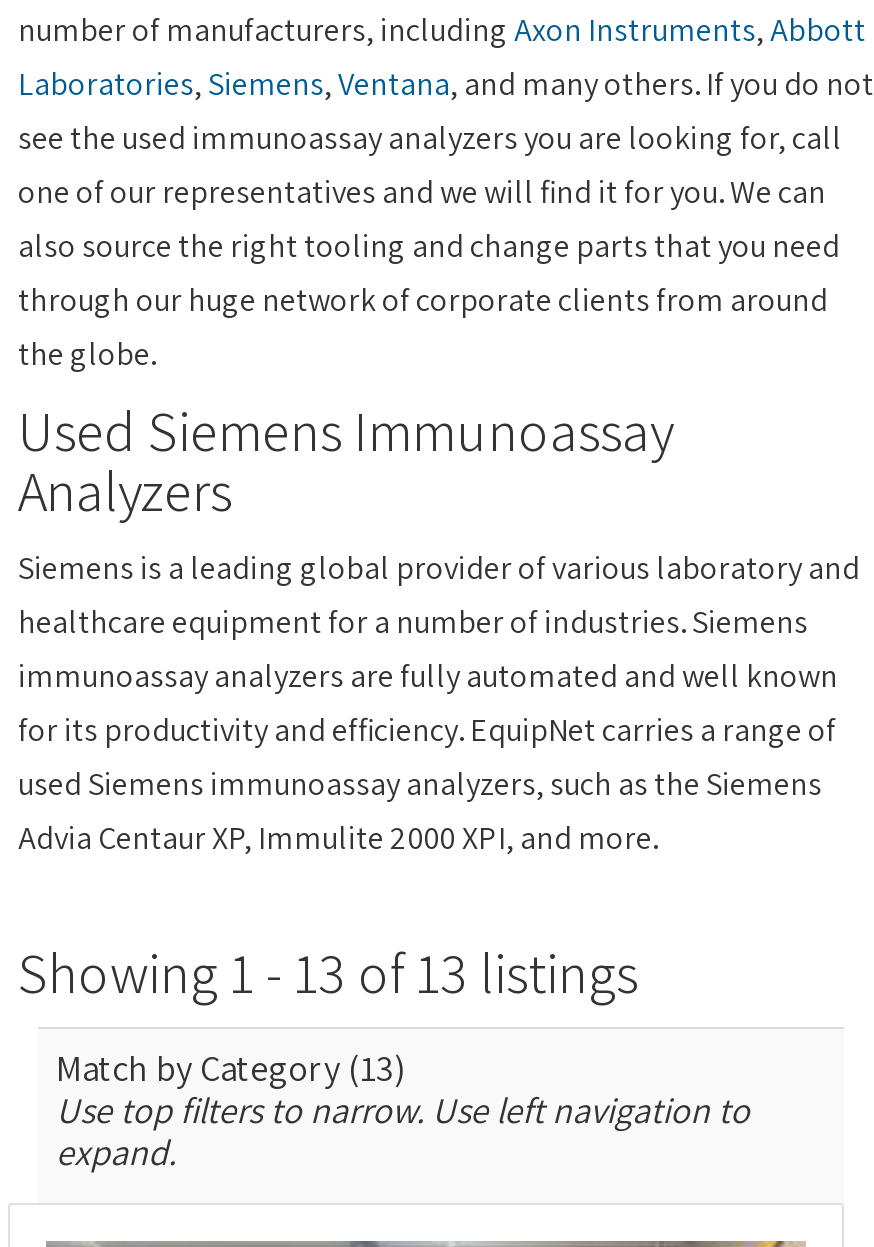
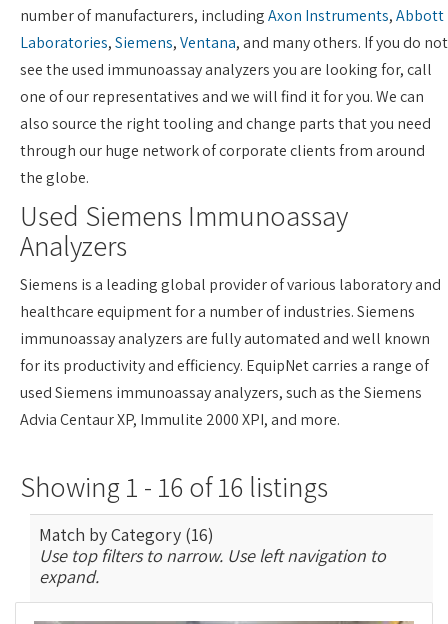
[18,935,638,1009] Showing 1 - 13 of 13 listings -> [20,468,328,505] Showing 1 - 16 of 16 listings
[56,1045,406,1091] Match by Category (13) -> [39,523,214,546] Match by Category (16)

